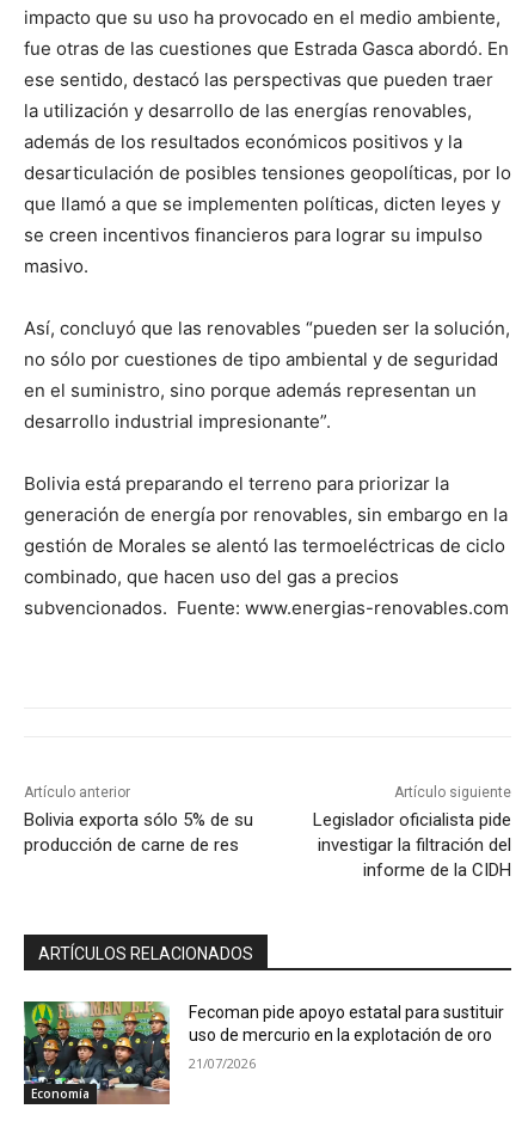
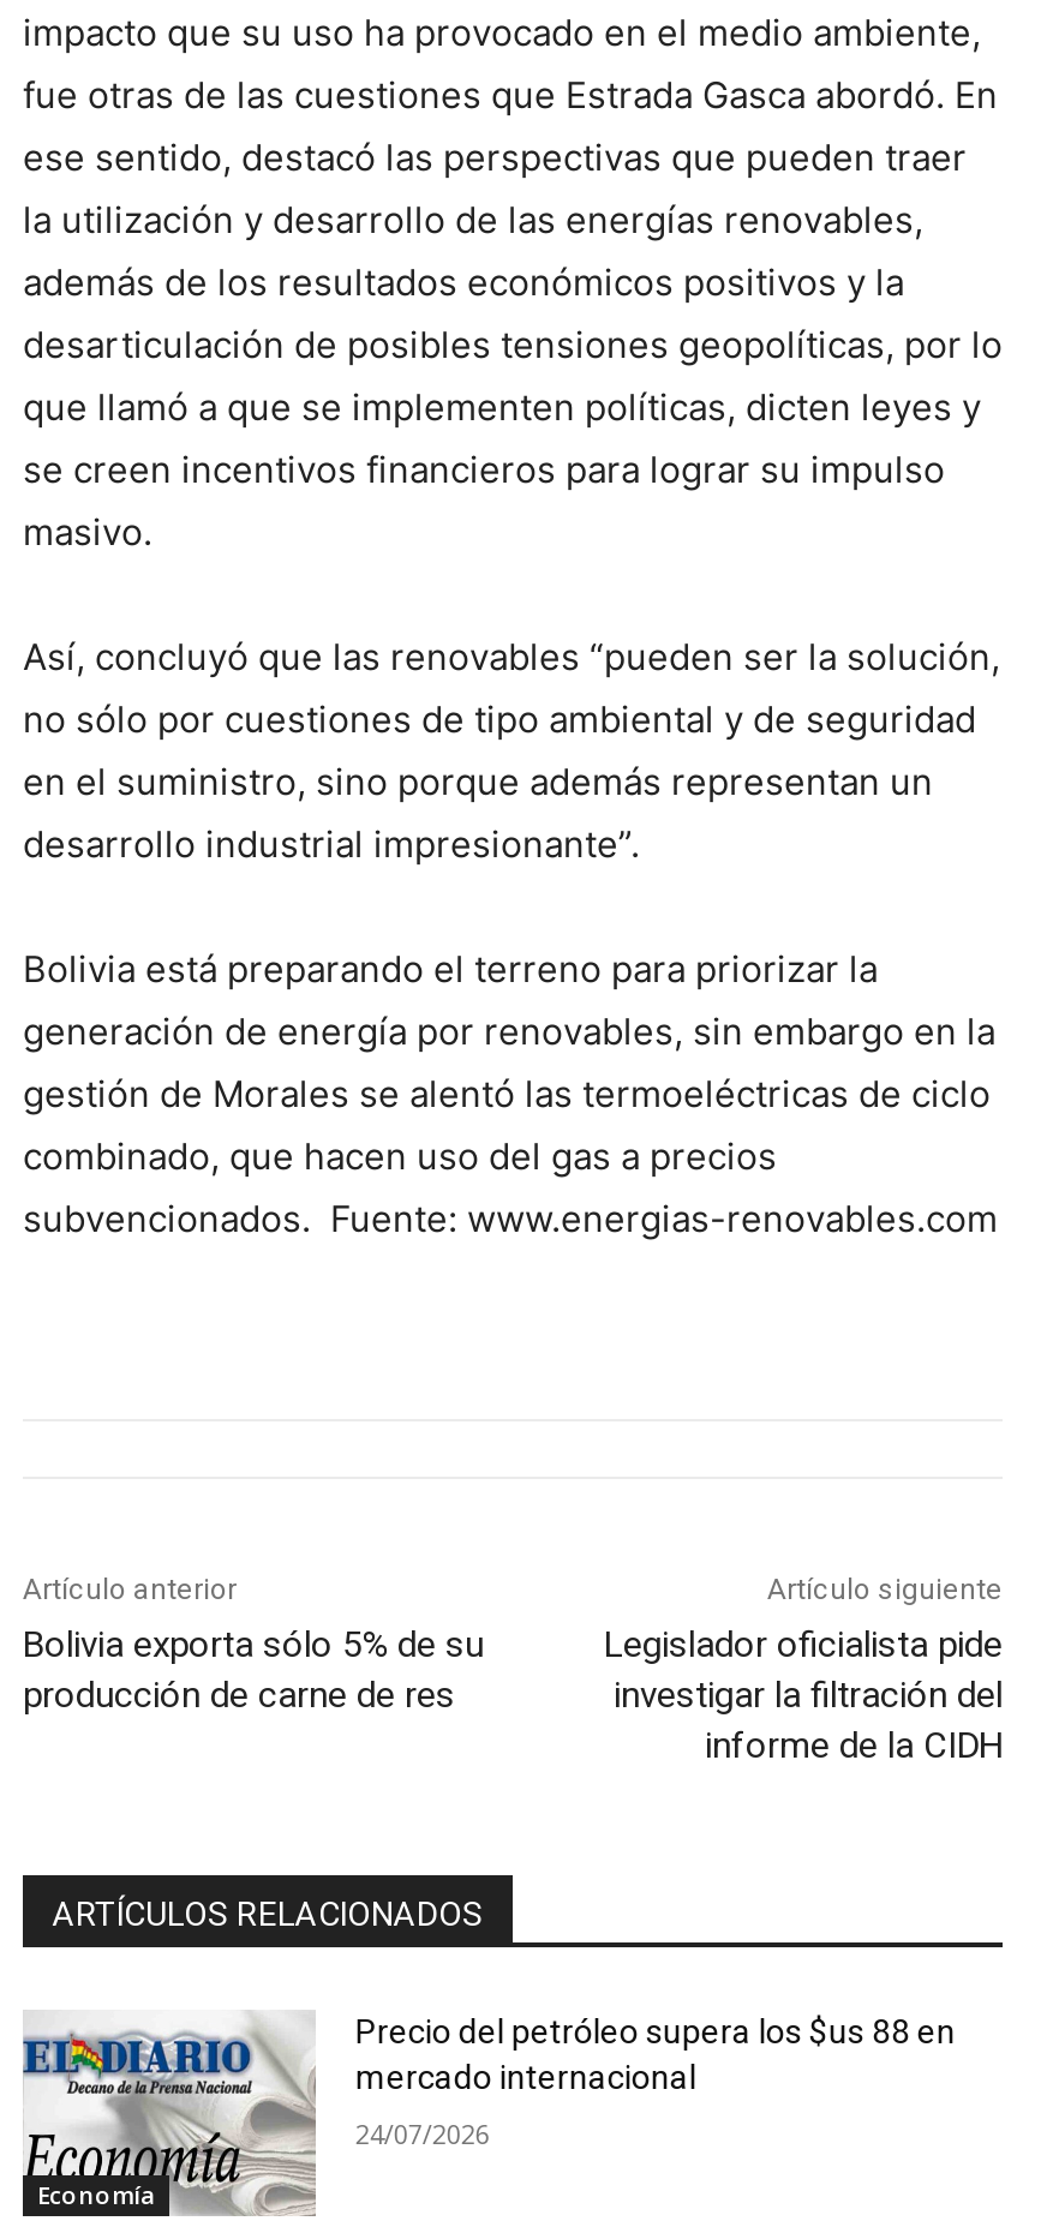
[23,1000,505,1104] [image] | Fecoman pide apoyo estatal para sustituir | uso de mercurio en la explotación de oro -> [23,2010,956,2216] [image] | Precio del petróleo supera los $us 88 en | mercado internacional
[189,1054,256,1072] 21/07/2026 -> [355,2116,490,2152] 24/07/2026

